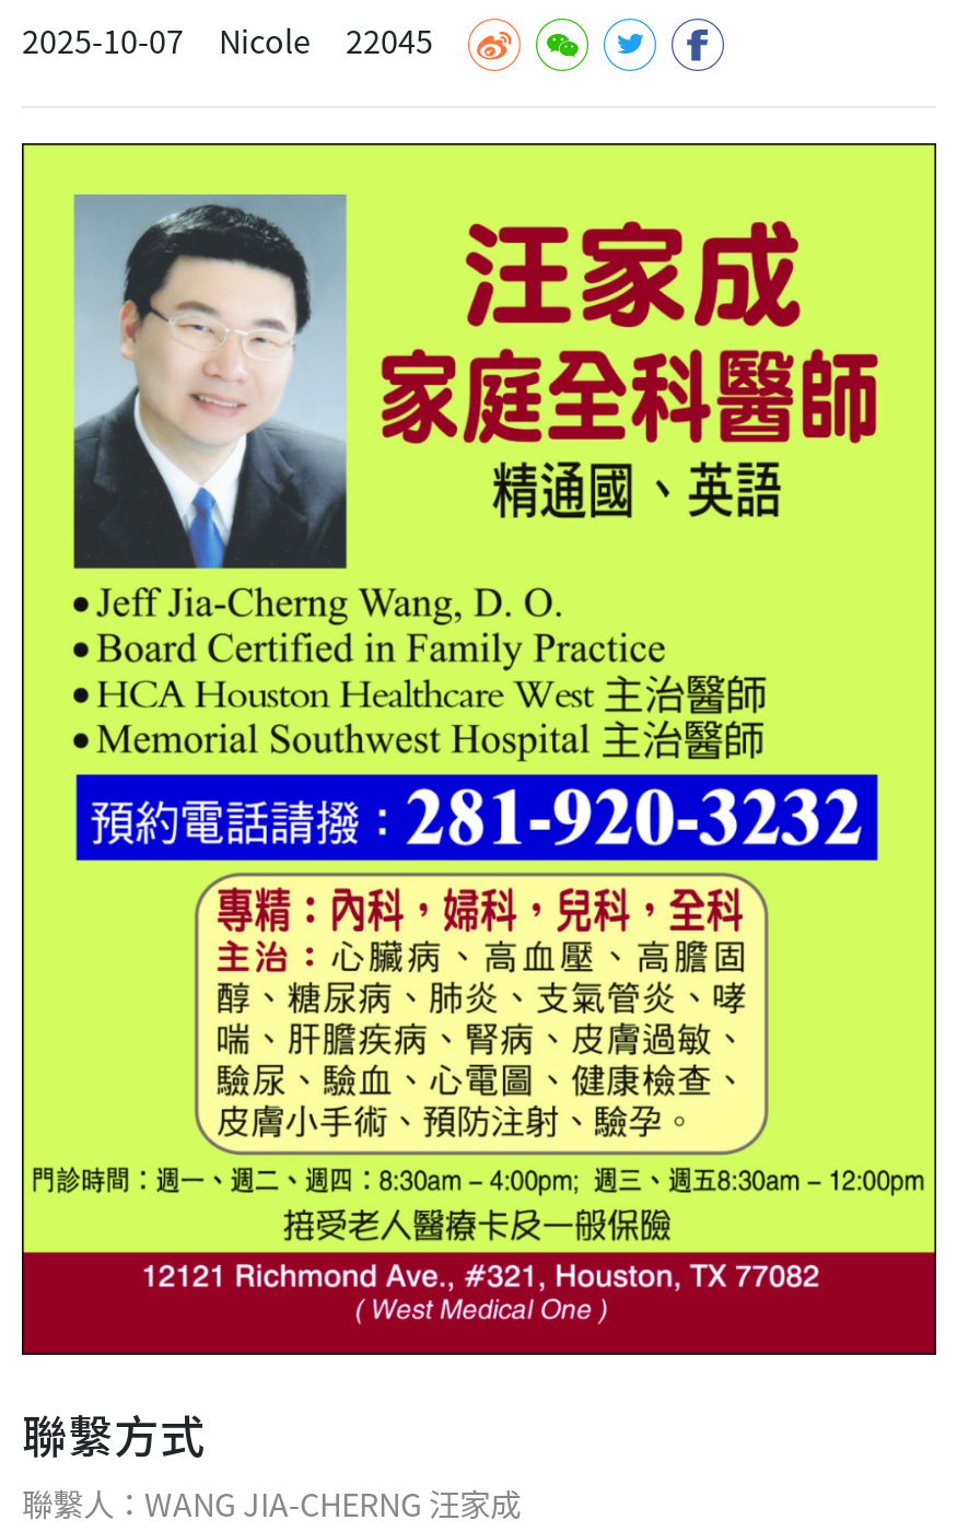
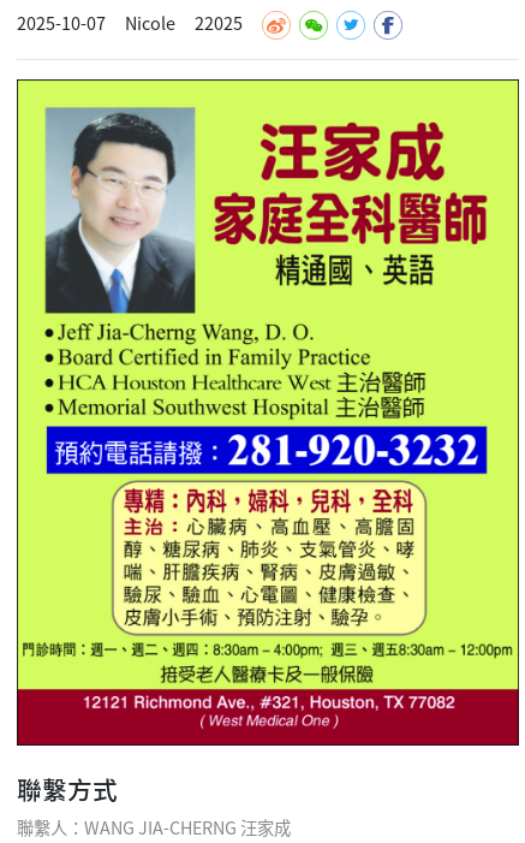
[22,16,433,62] 2025-10-07 Nicole 22045 -> [17,9,243,35] 2025-10-07 Nicole 22025

